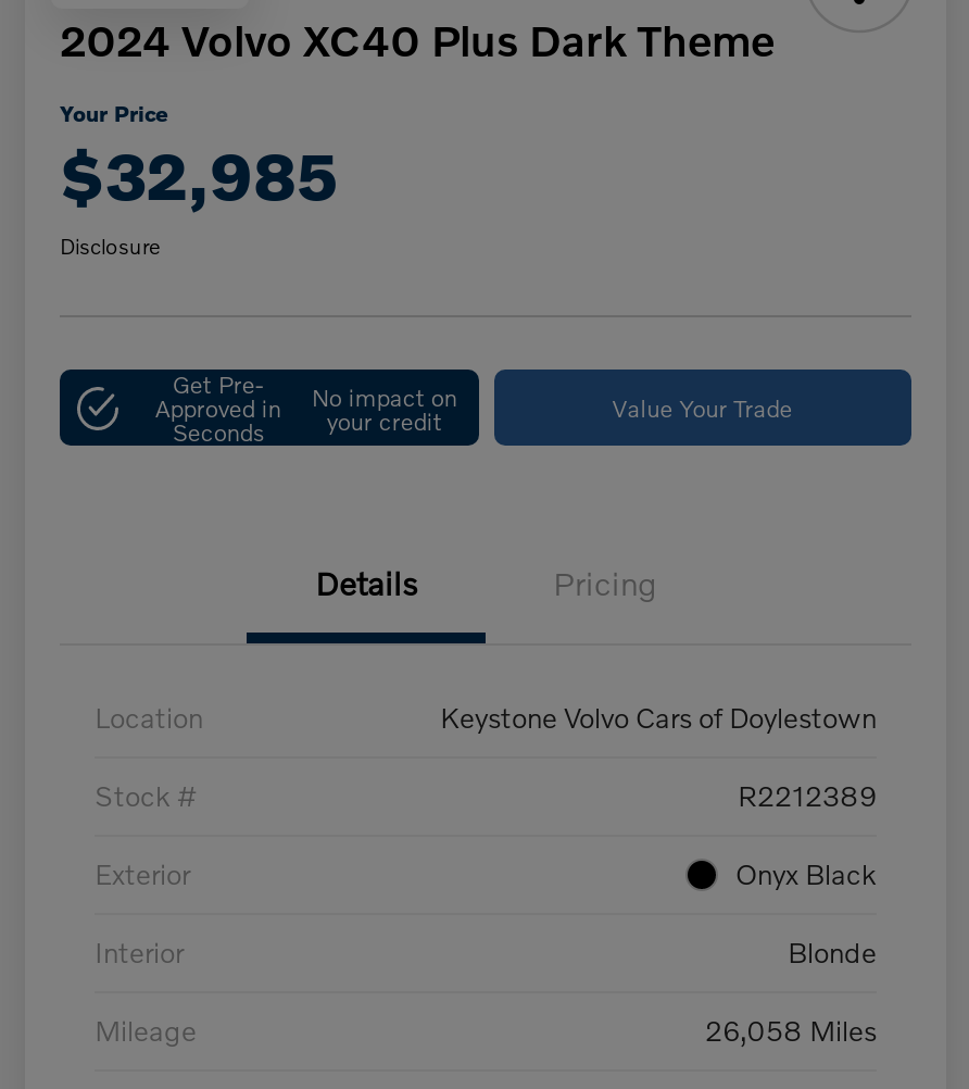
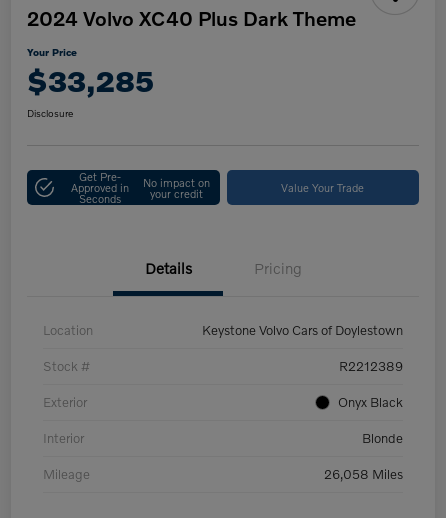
[60,137,338,213] $32,985 -> [27,63,154,98] $33,285

